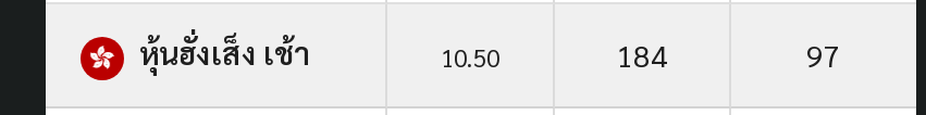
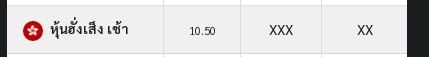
[616,34,841,73] 184 | 97 -> [269,20,372,38] XXX | XX

